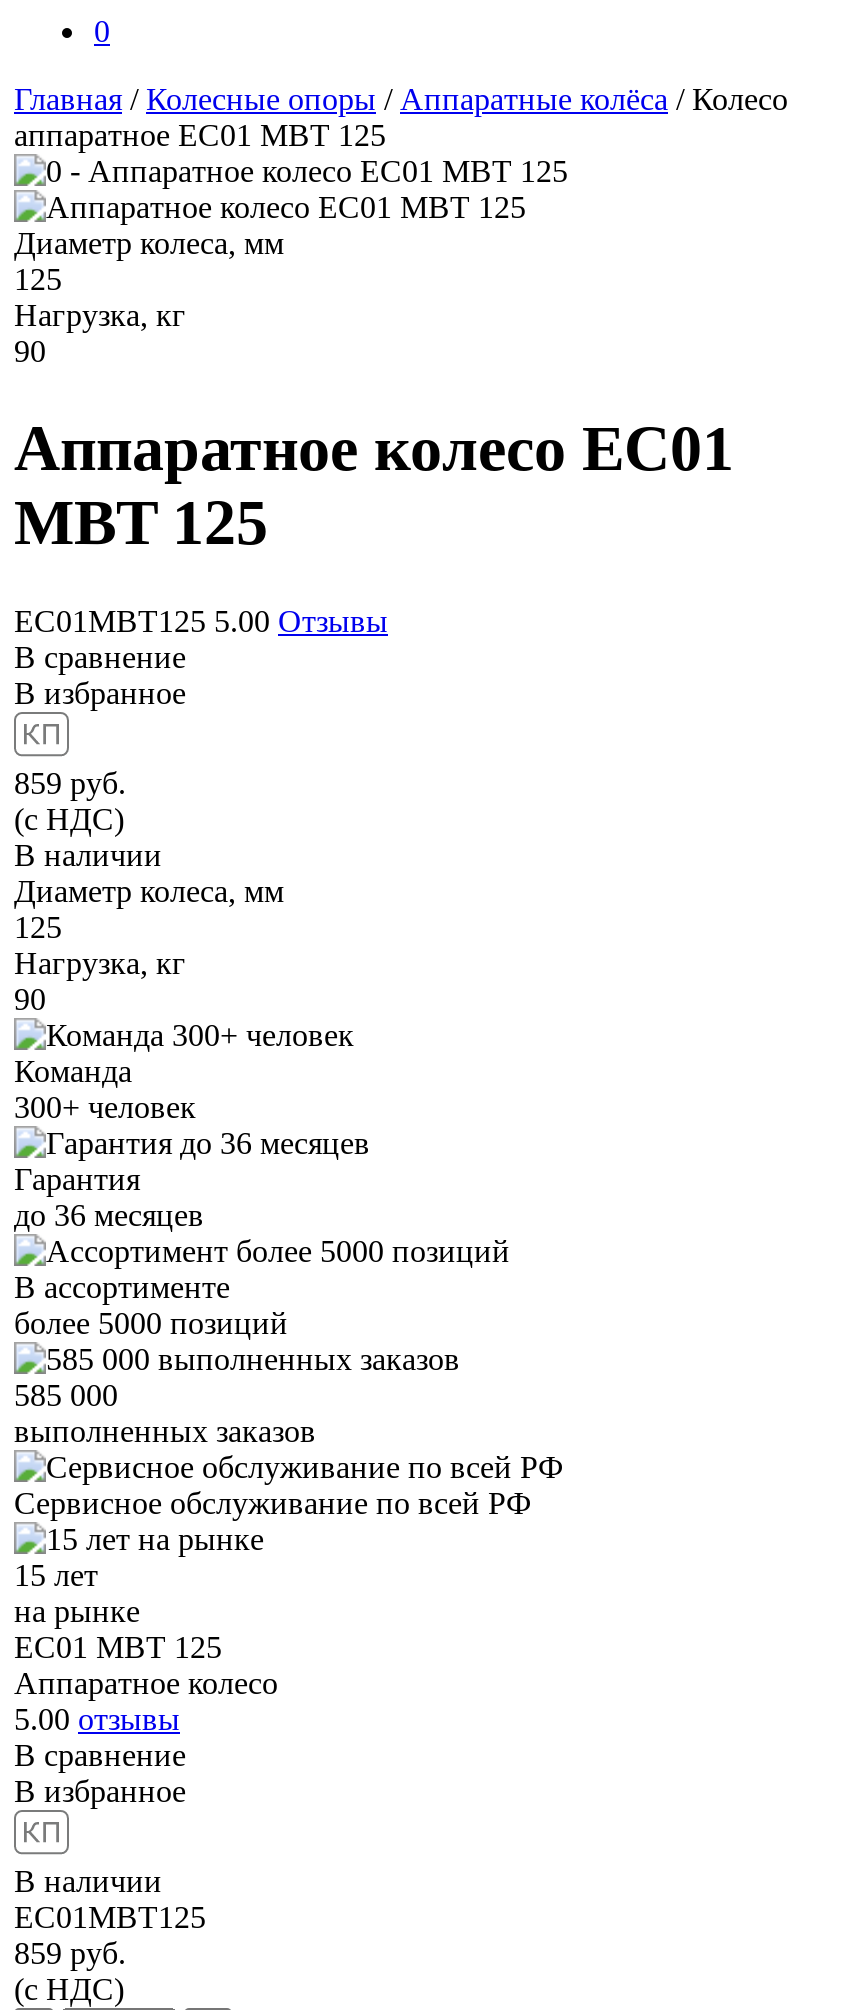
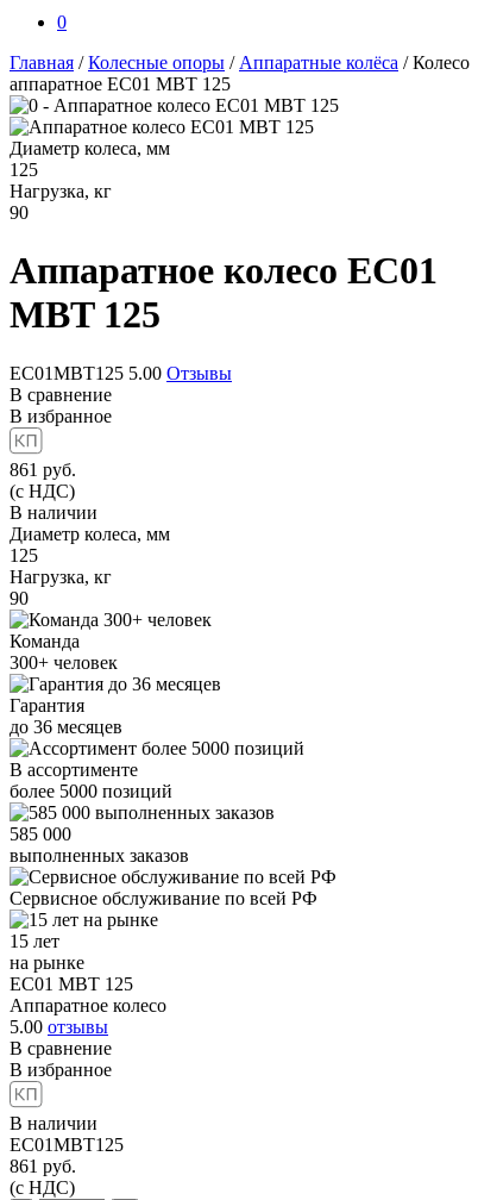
[14,766,126,800] 859 руб. -> [10,459,76,480] 861 руб.
[14,1936,126,1970] 859 руб. -> [10,1156,76,1176] 861 руб.

